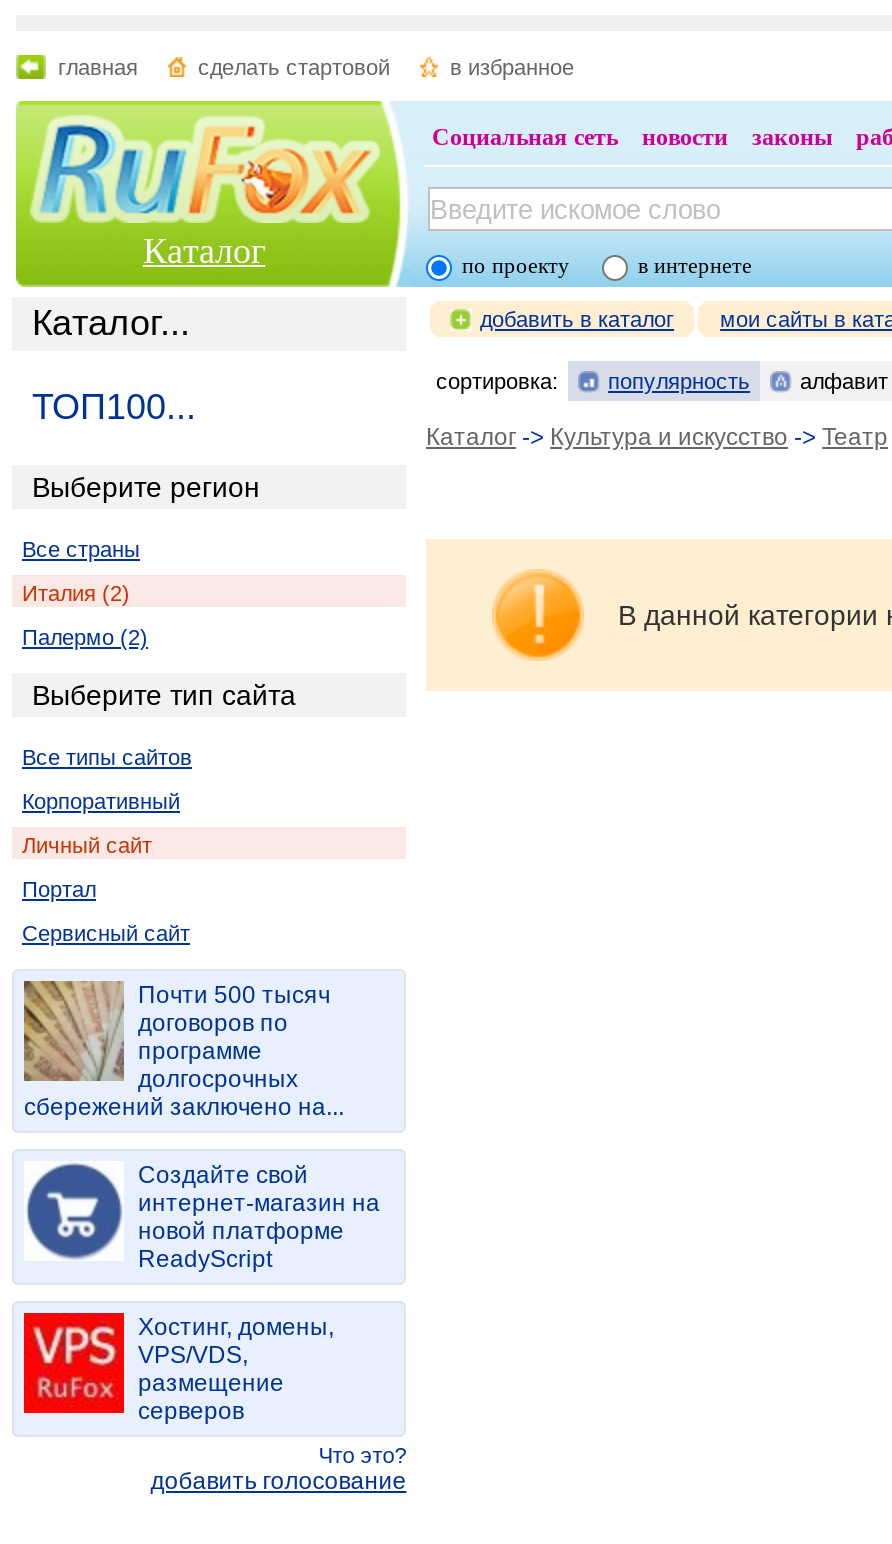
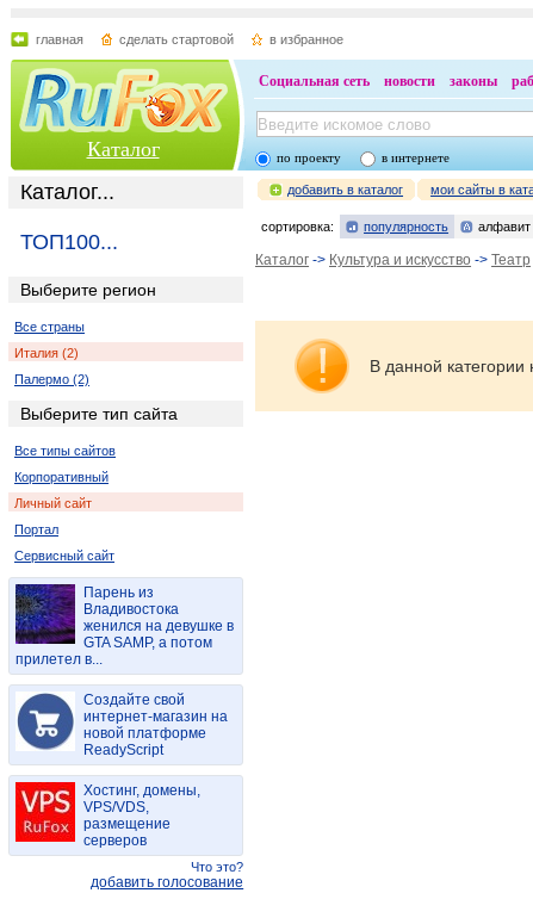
[22,979,344,1121] [image] | Почти 500 тысяч | договоров по | программе | долгосрочных | сбережений заключено на... -> [14,583,234,668] [image] | Парень из | Владивостока | женился на девушке в | GTA SAMP, а потом | прилетел в...

